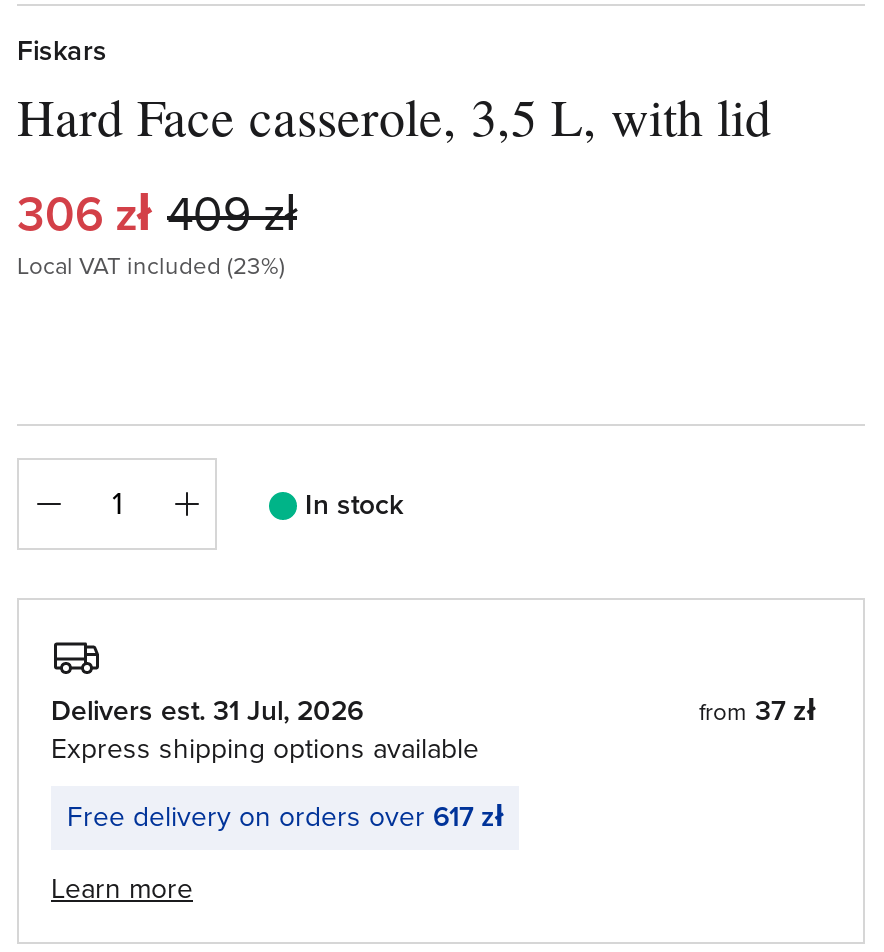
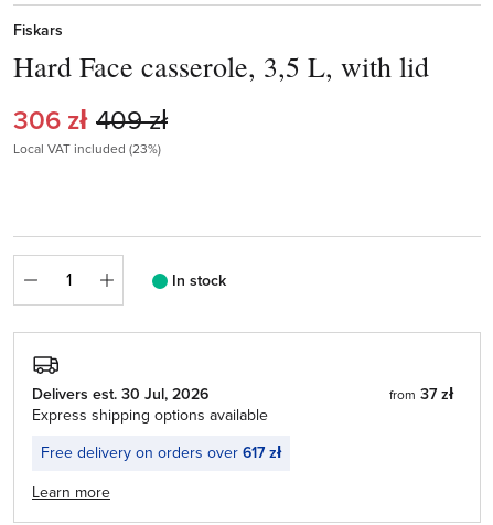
[51,694,363,728] Delivers est. 31 Jul, 2026 -> [32,385,208,404] Delivers est. 30 Jul, 2026

